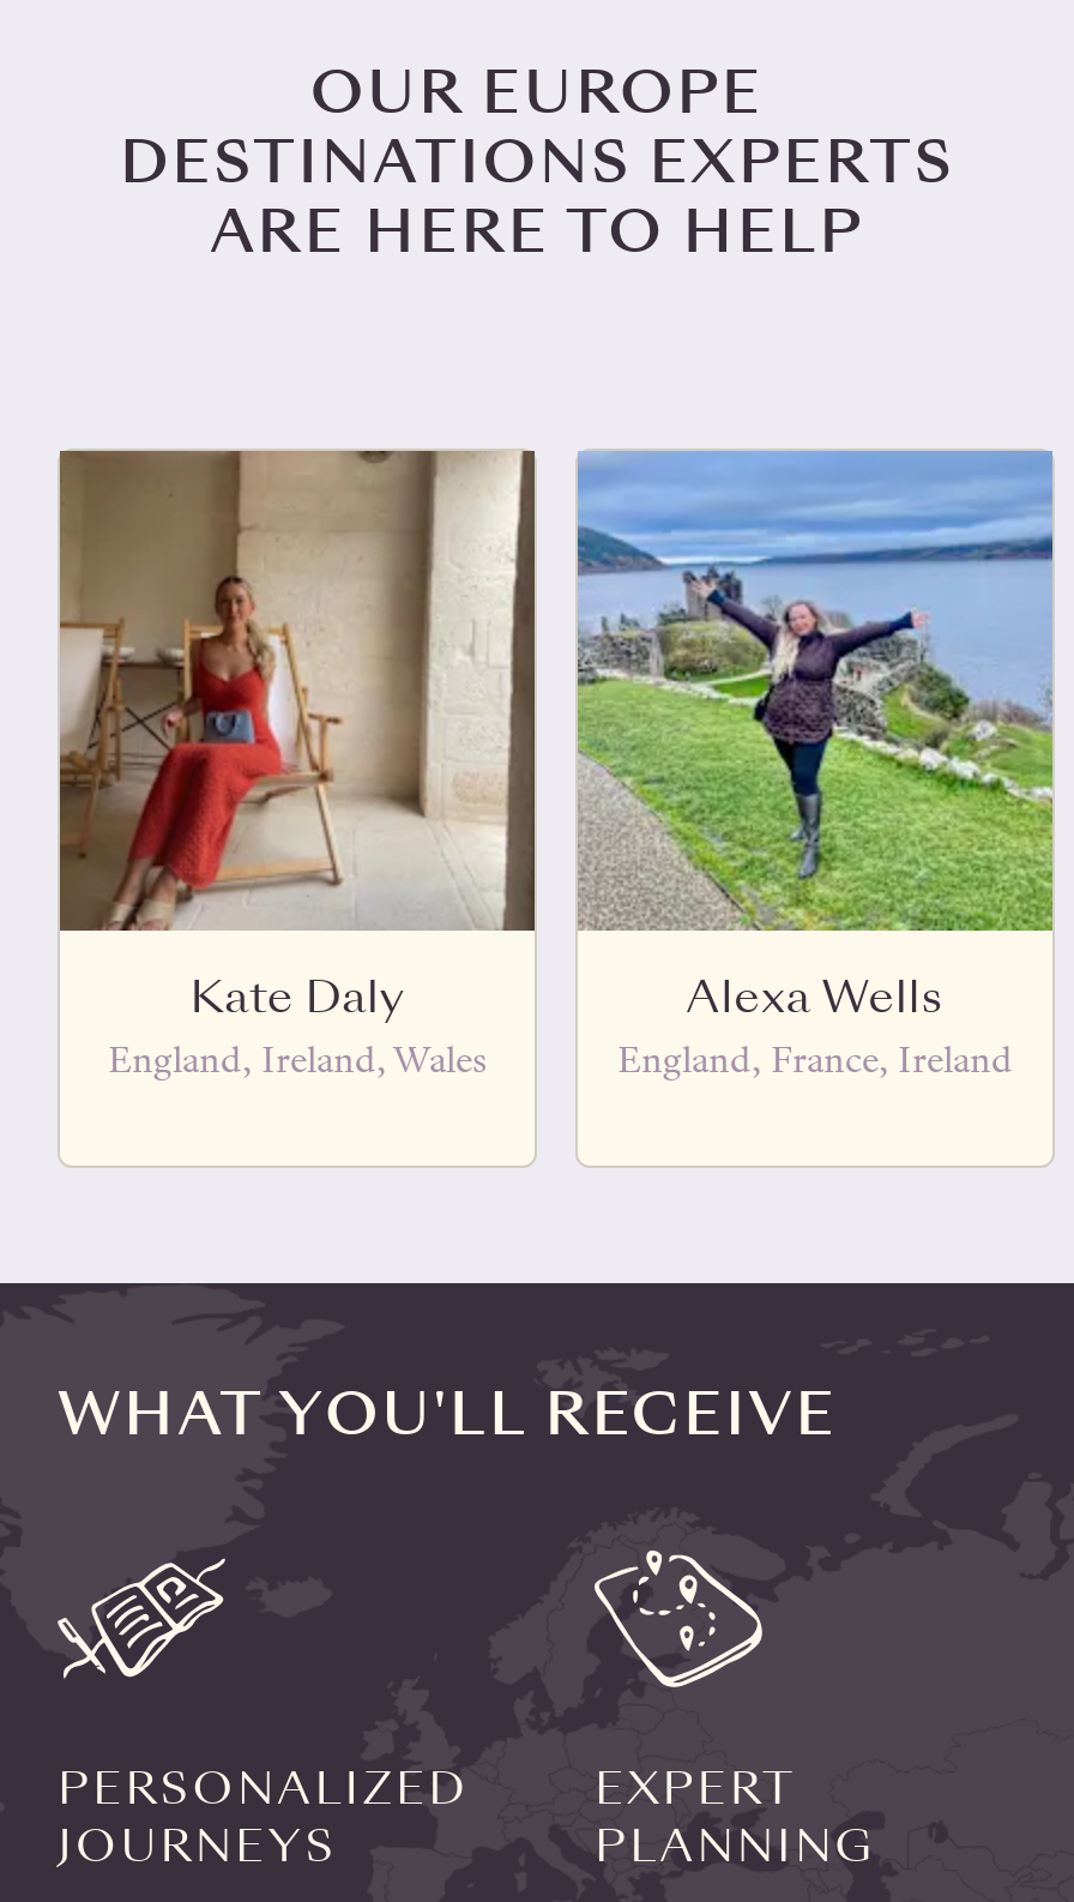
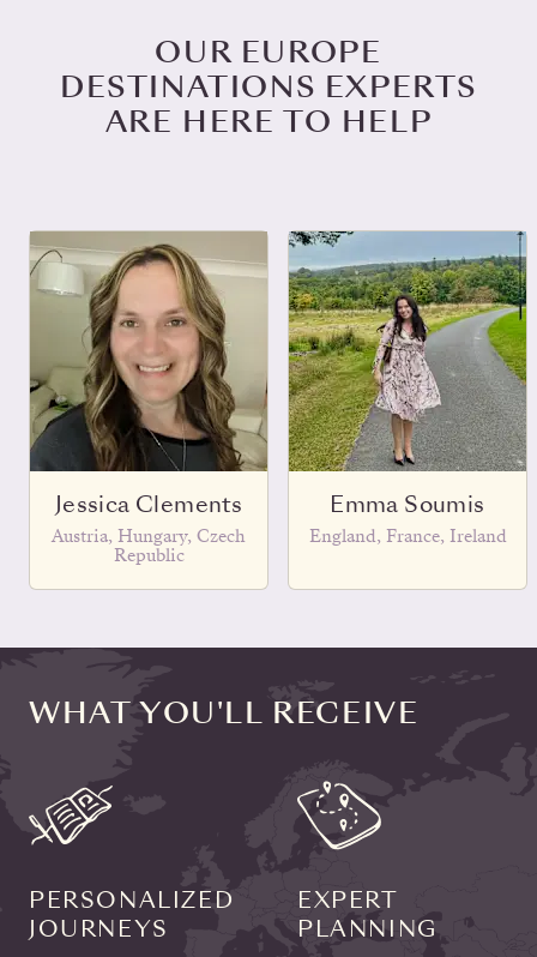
[60,451,537,1084] [image] | Kate Daly | England, Ireland, Wales -> [30,231,267,567] [image] | Jessica Clements | Austria, Hungary, Czech | Republic
[575,449,1055,1029] [image] | Alexa Wells -> [288,230,527,520] [image] | Emma Soumis

